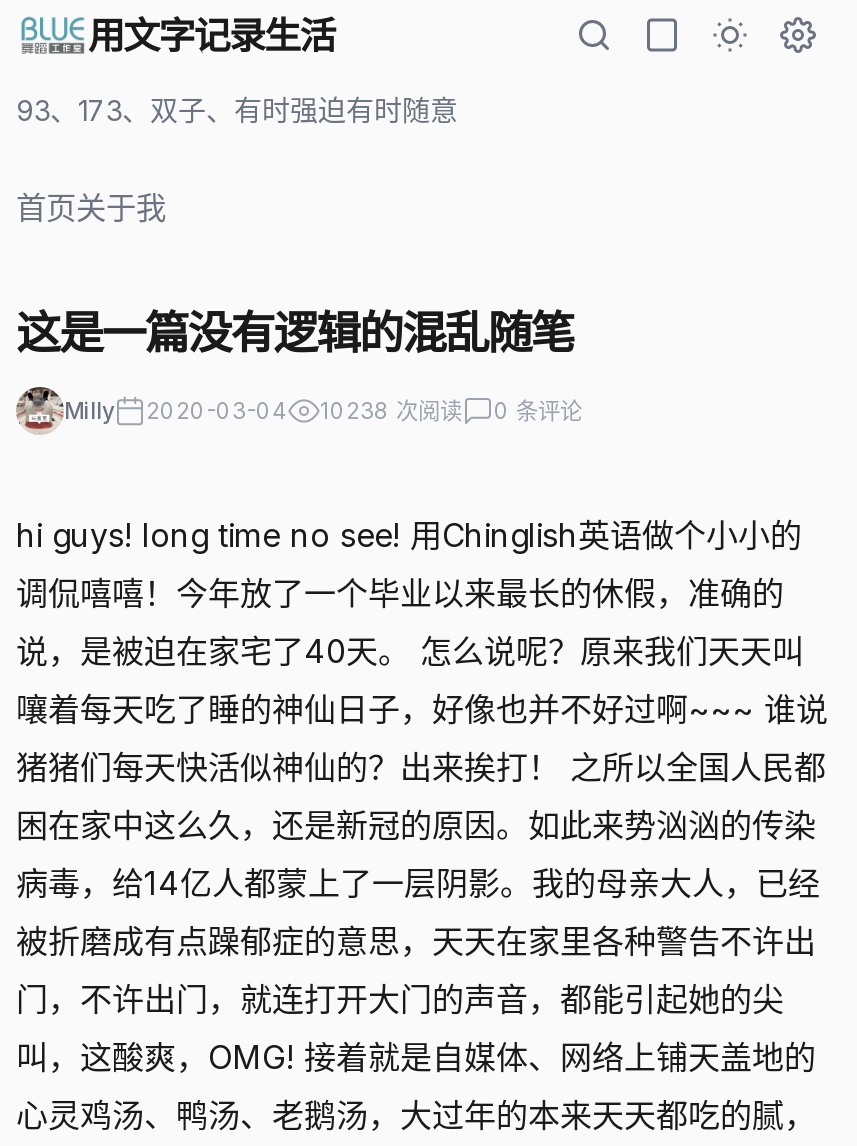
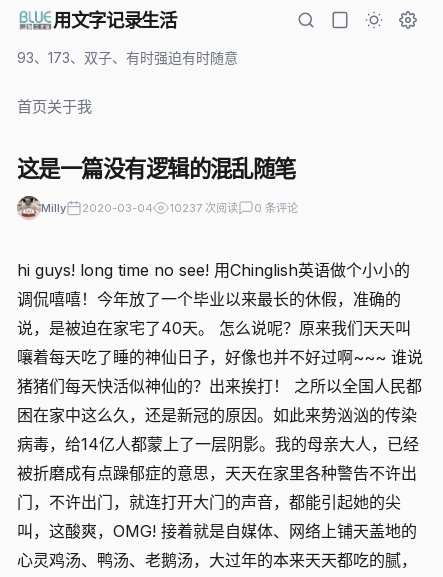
[64,396,582,424] Milly 2020-03-04 10238 次阅读 0 条评论 -> [41,200,298,214] Milly 2020-03-04 10237 次阅读 0 条评论

